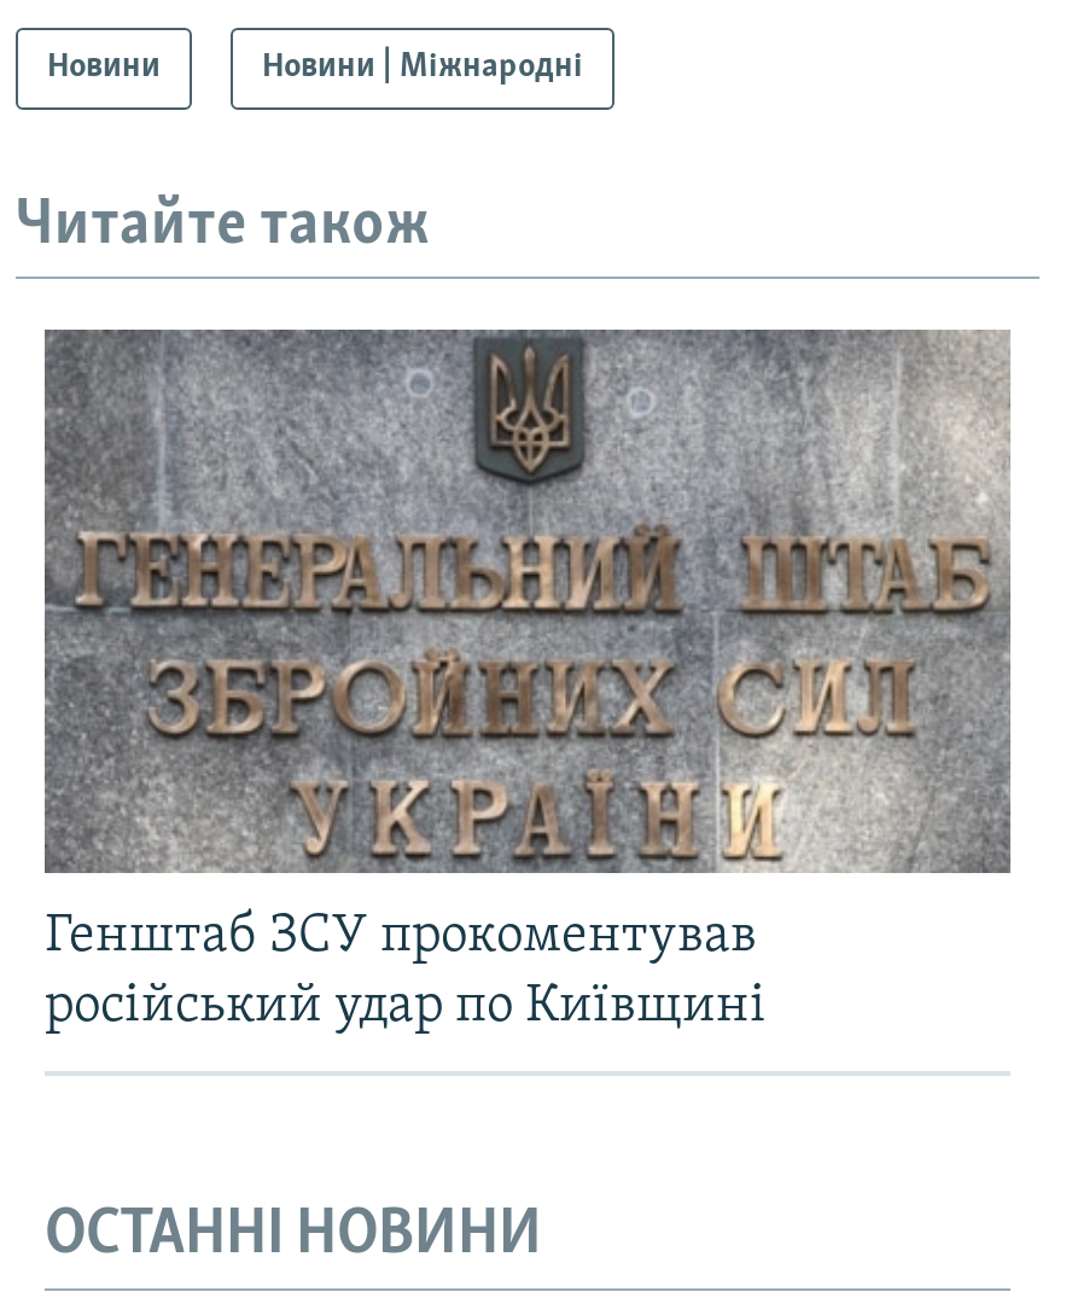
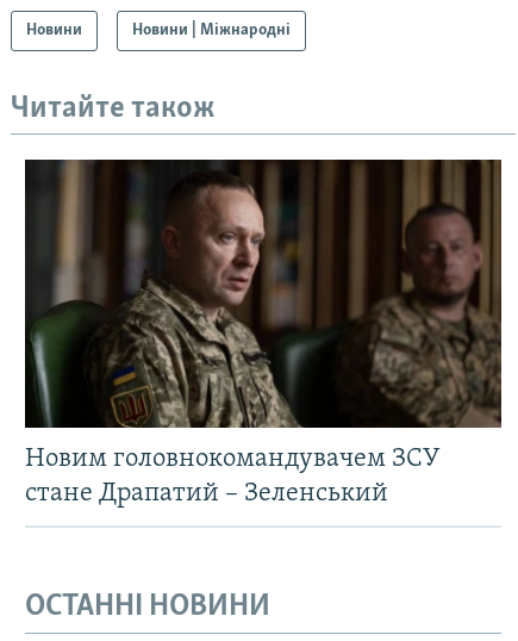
[42,327,1013,1036] [image] | Генштаб ЗСУ прокоментував | російський удар по Київщині -> [25,158,501,508] [image] | Новим головнокомандувачем ЗСУ | стане Драпатий – Зеленський

